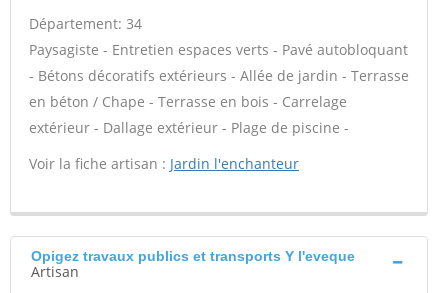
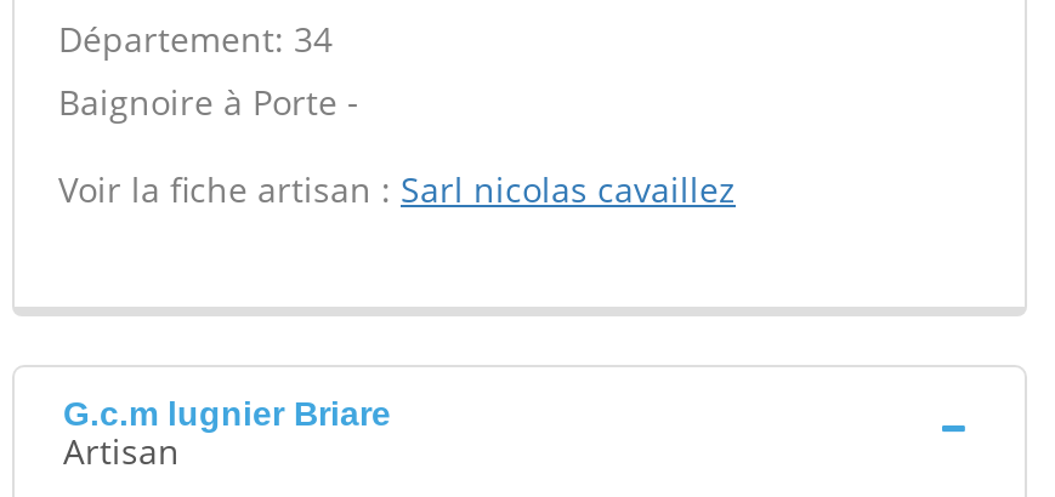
[29,40,409,137] Paysagiste - Entretien espaces verts - Pavé autobloquant | - Bétons décoratifs extérieurs - Allée de jardin - Terrasse | en béton / Chape - Terrasse en bois - Carrelage | extérieur - Dallage extérieur - Plage de piscine - -> [58,79,359,125] Baignoire à Porte -
[29,154,299,173] Voir la fiche artisan : Jardin l'enchanteur -> [58,166,736,212] Voir la fiche artisan : Sarl nicolas cavaillez
[31,248,355,264] Opigez travaux publics et transports Y l'eveque -> [63,394,391,433] G.c.m lugnier Briare

